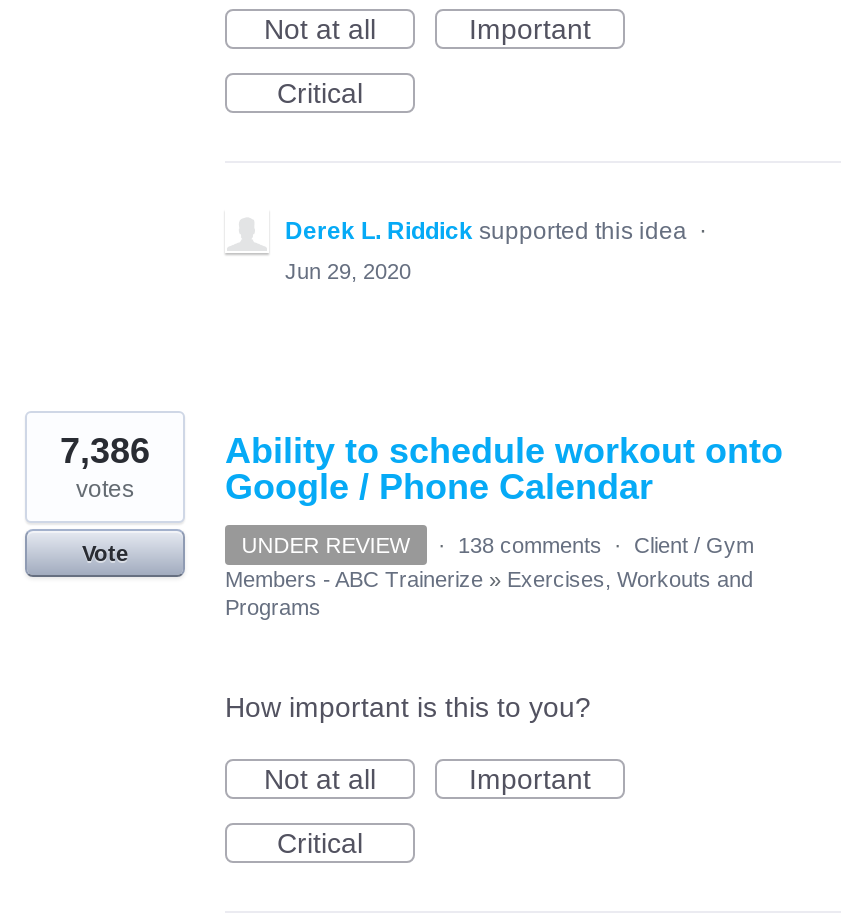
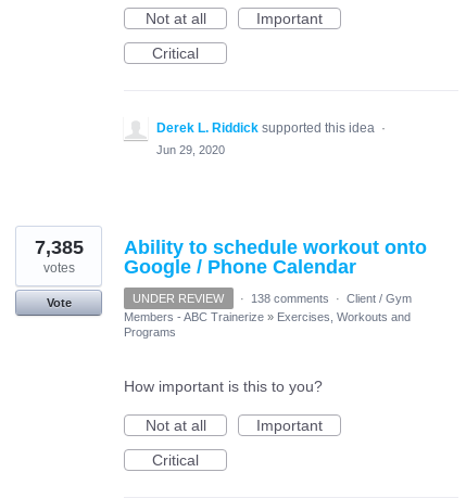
[60,431,783,471] 7,386 Ability to schedule workout onto -> [34,237,427,258] 7,385 Ability to schedule workout onto

